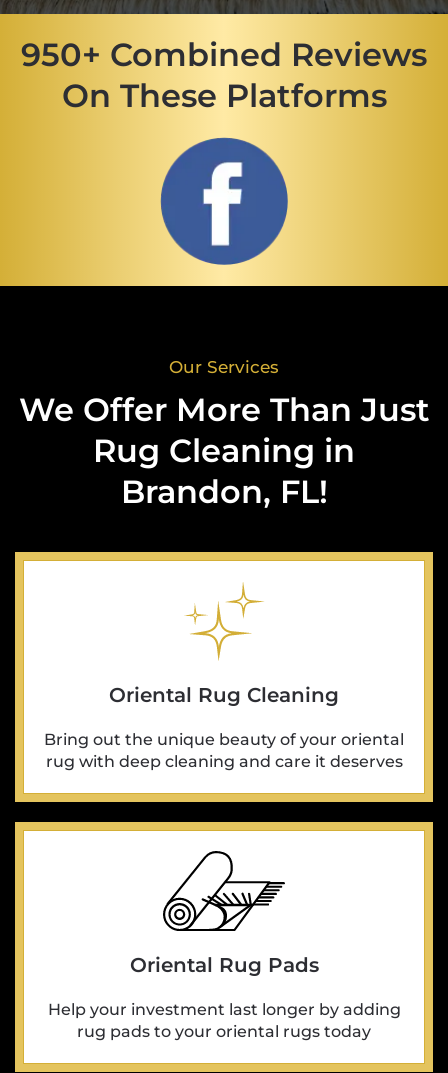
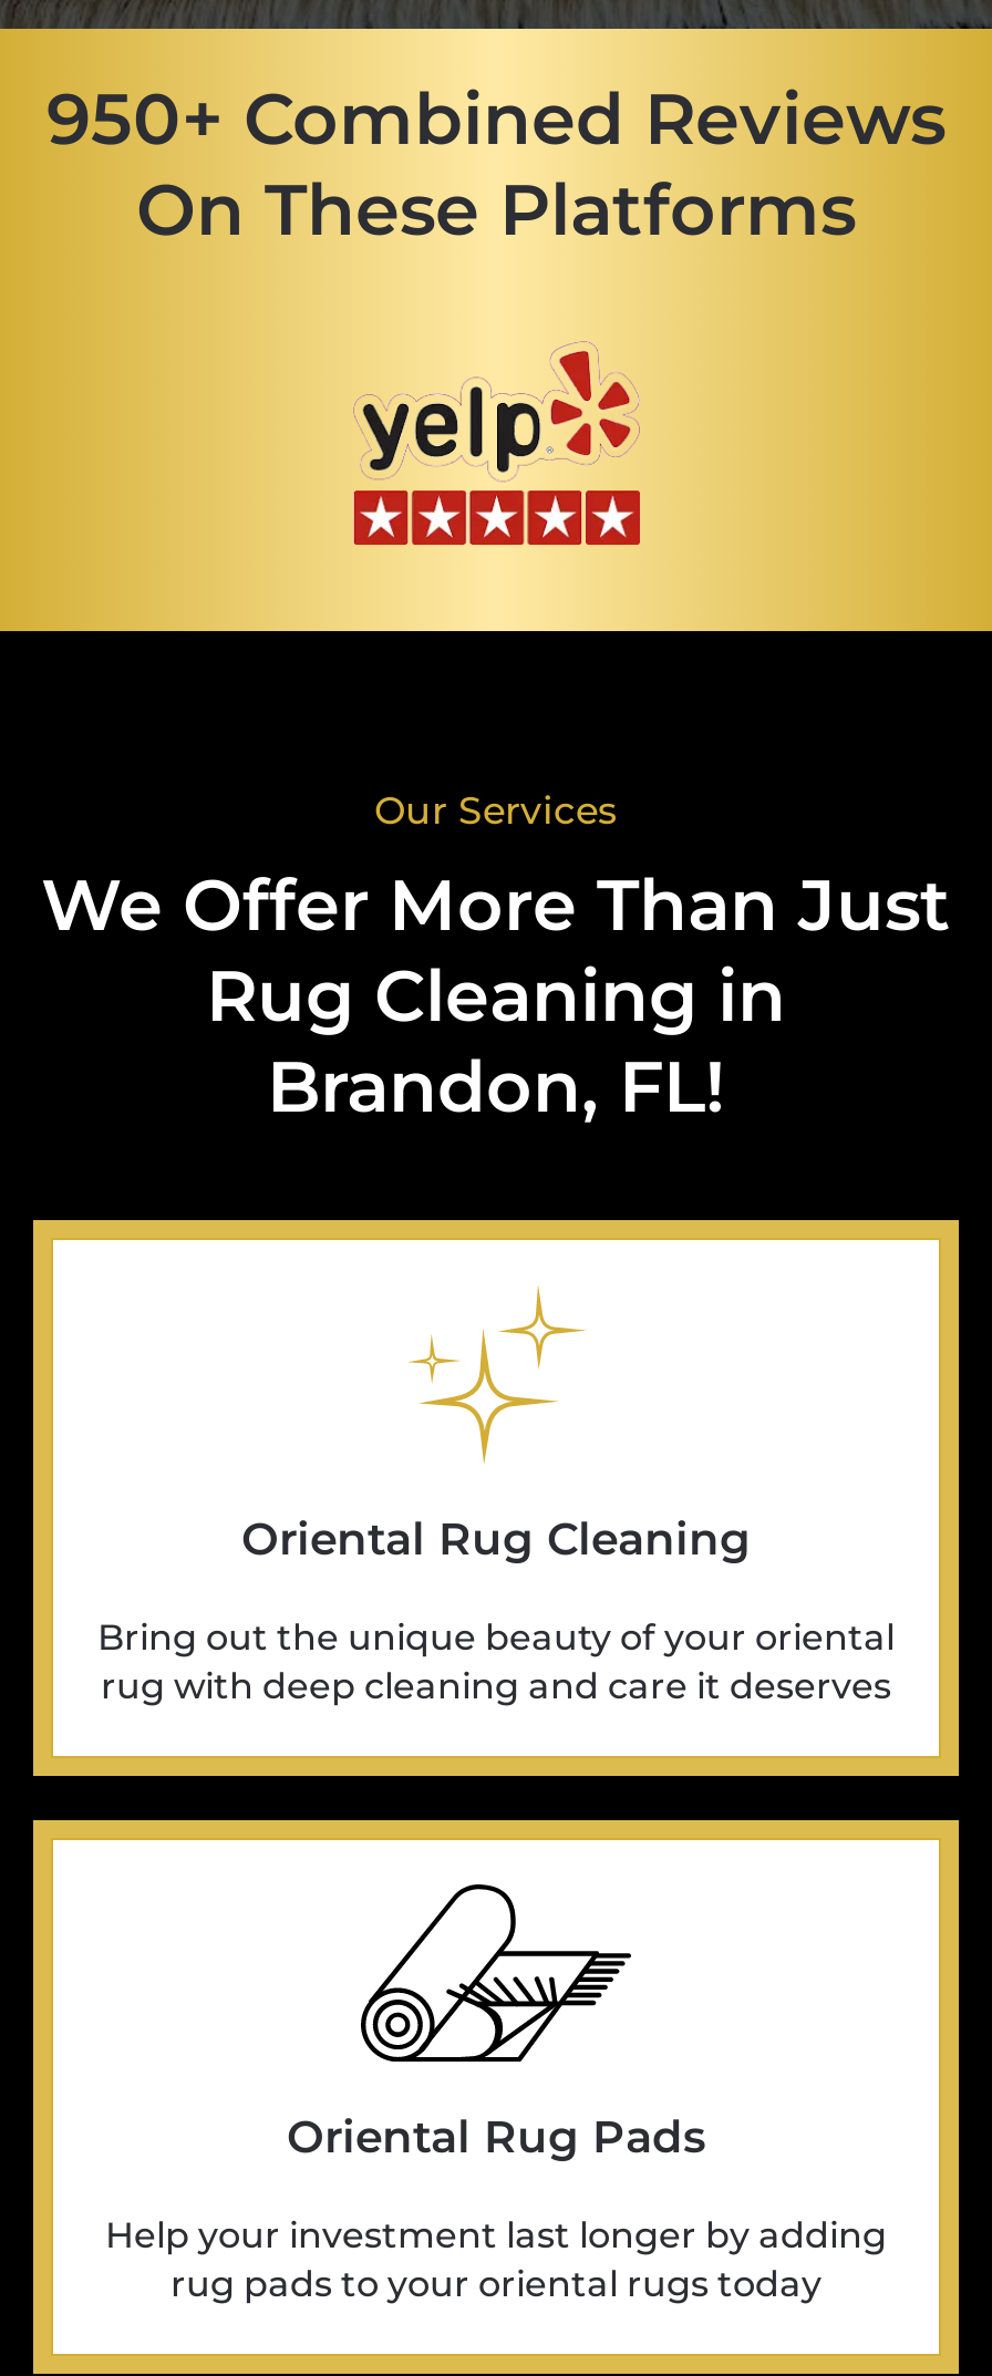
[160,137,289,266] [image] -> [352,306,642,587] [image]

